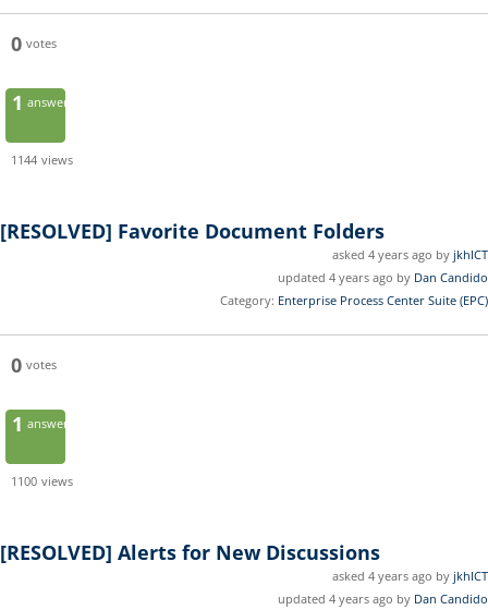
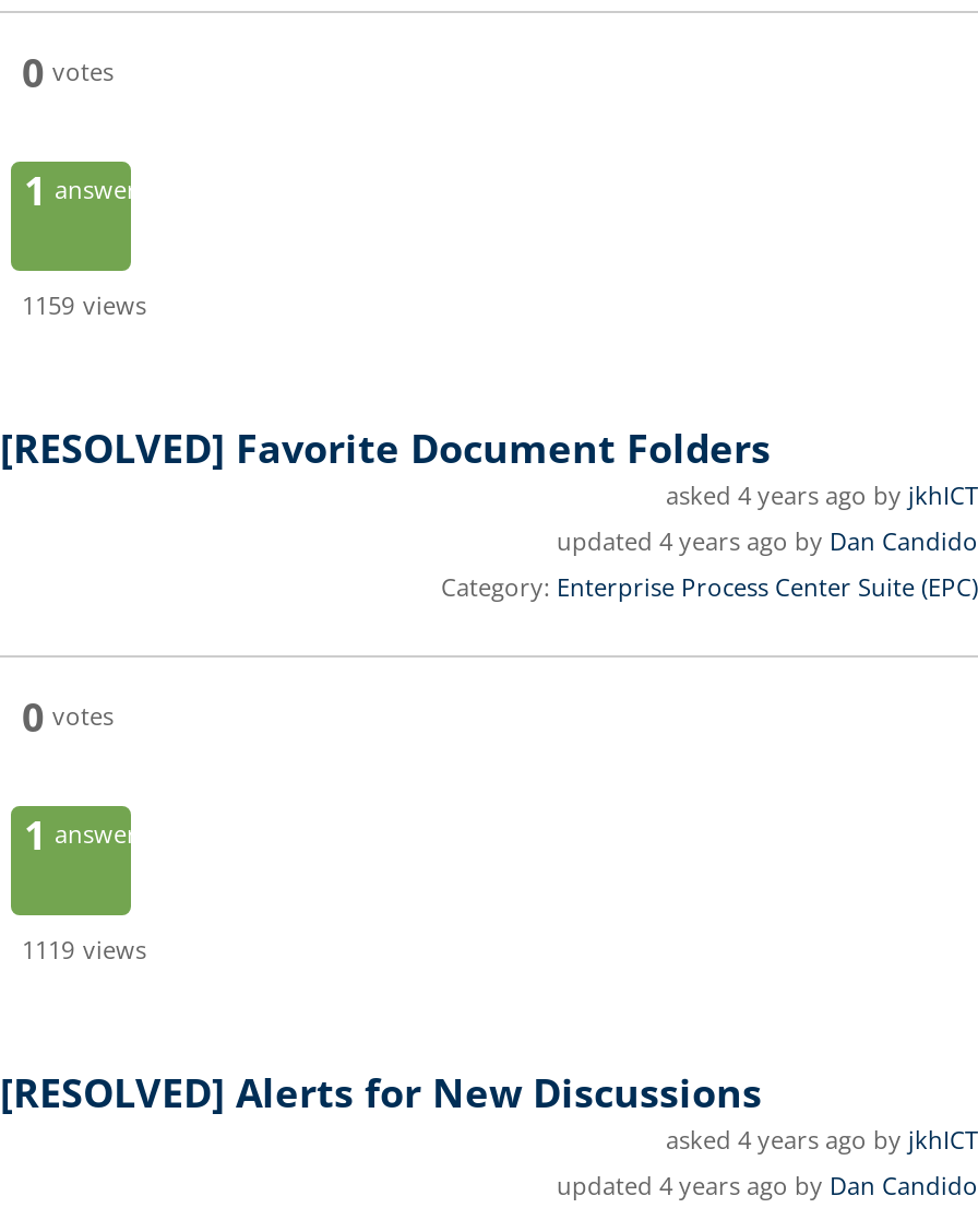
[11,151,73,168] 1144 views -> [22,288,146,321] 1159 views
[11,473,73,489] 1100 views -> [22,933,146,965] 1119 views

